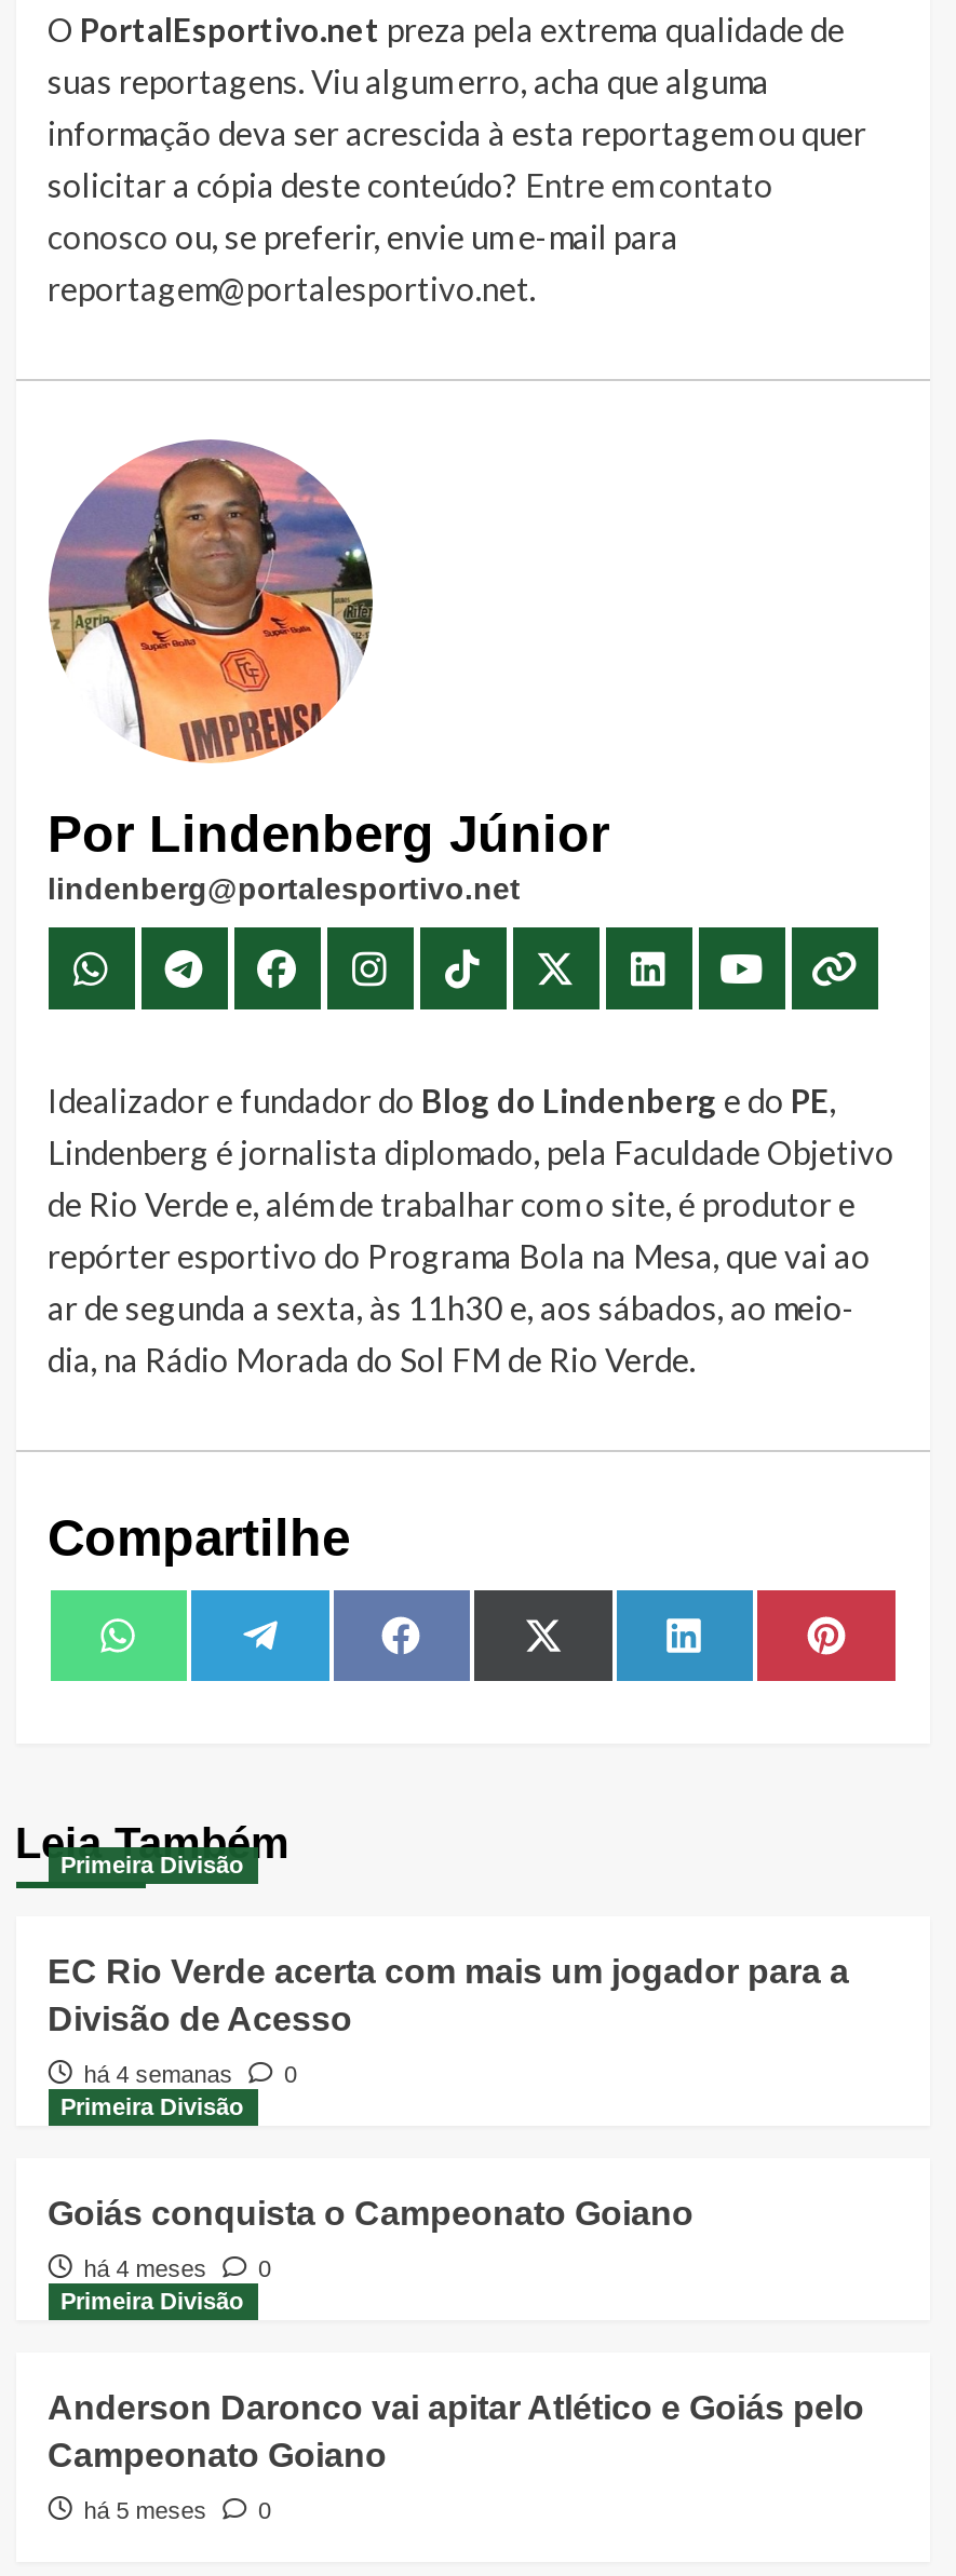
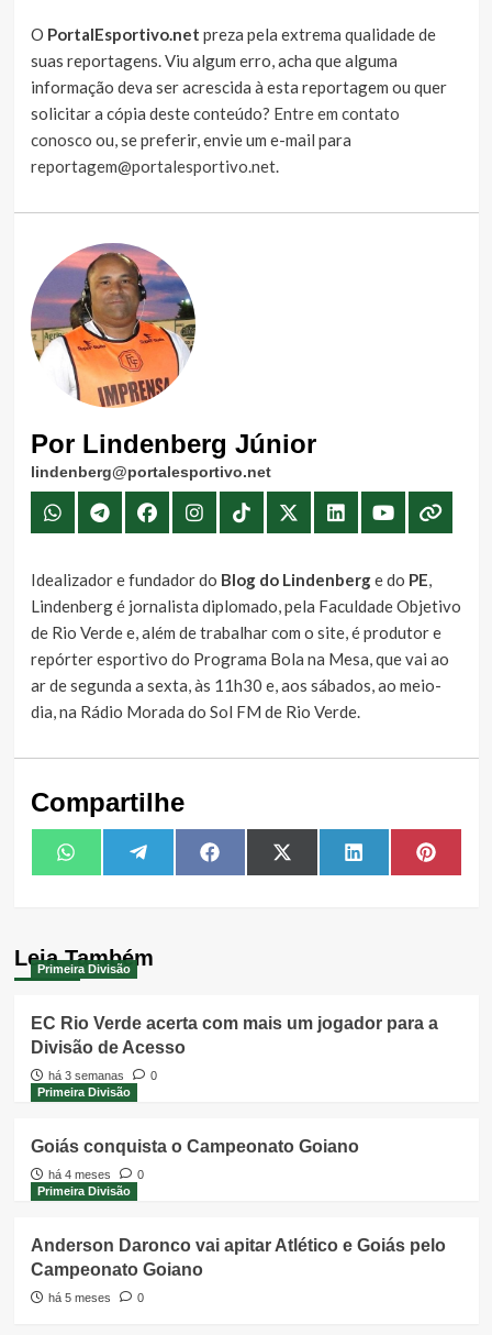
[84,2061,297,2087] há 4 semanas 0 -> [49,1069,157,1082] há 3 semanas 0

